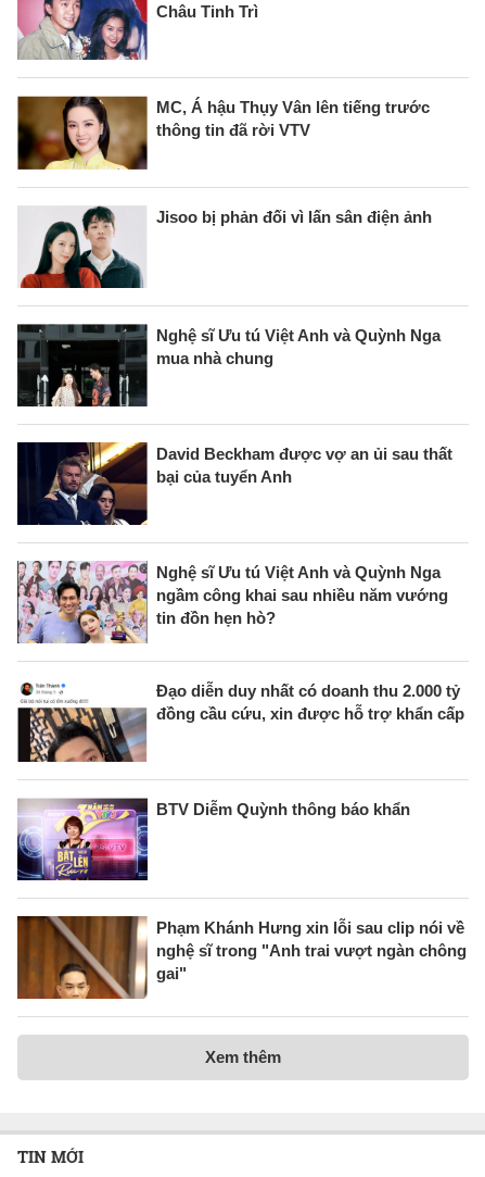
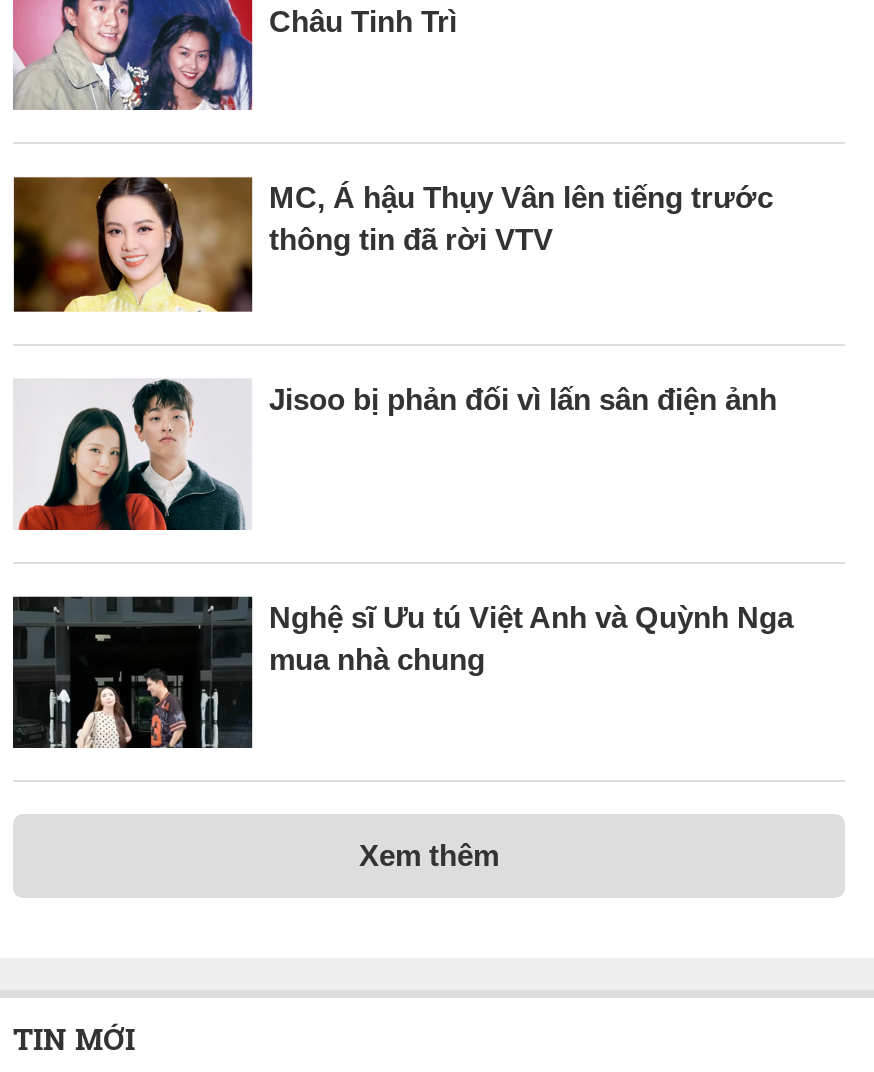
[16,441,452,526] [image] | David Beckham được vợ an ủi sau thất | bại của tuyển Anh -> none
[16,560,448,644] [image] | Nghệ sĩ Ưu tú Việt Anh và Quỳnh Nga | ngầm công khai sau nhiều năm vướng | tin đồn hẹn hò? -> none
[17,681,464,763] [image] | Đạo diễn duy nhất có doanh thu 2.000 tỷ | đồng cầu cứu, xin được hỗ trợ khẩn cấp -> none
[16,798,410,881] [image] | BTV Diễm Quỳnh thông báo khẩn -> none
[16,915,467,1000] [image] | Phạm Khánh Hưng xin lỗi sau clip nói về | nghệ sĩ trong "Anh trai vượt ngàn chông | gai" -> none

